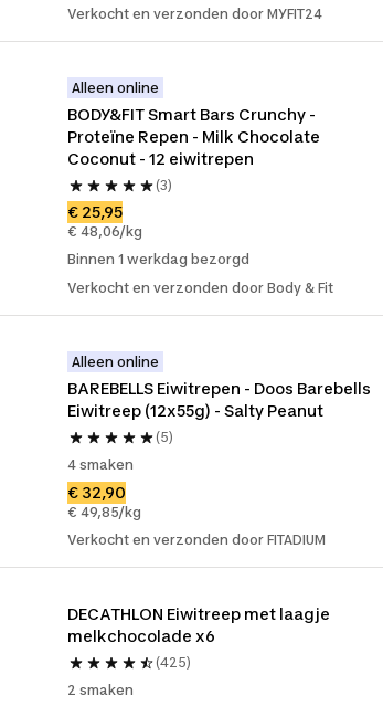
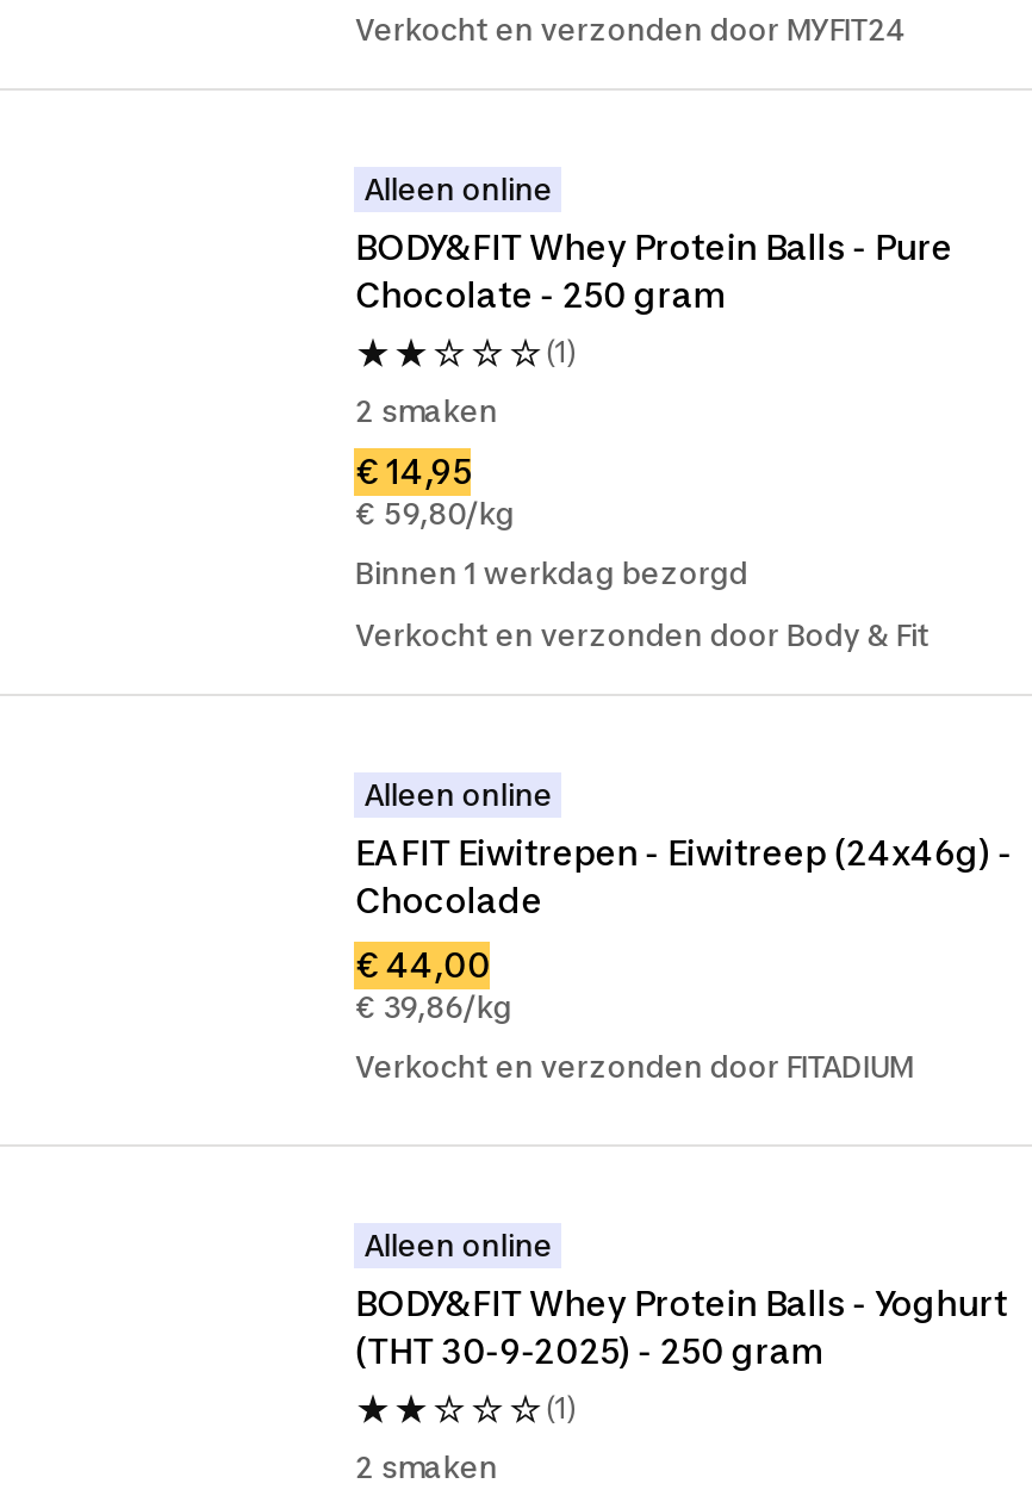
[68,105,320,240] BODY&FIT Smart Bars Crunchy - | Proteïne Repen - Milk Chocolate | Coconut - 12 eiwitrepen | (3) | € 25,95 | € 48,06/kg -> [355,226,953,532] BODY&FIT Whey Protein Balls - Pure | Chocolate - 250 gram | (1) | 2 smaken | € 14,95 | € 59,80/kg
[68,379,371,520] BAREBELLS Eiwitrepen - Doos Barebells | Eiwitreep (12x55g) - Salty Peanut | (5) | 4 smaken | € 32,90 | € 49,85/kg -> [355,832,1012,1025] EAFIT Eiwitrepen - Eiwitreep (24x46g) - | Chocolade | € 44,00 | € 39,86/kg
moved [68,531,326,548] -> [355,1049,912,1085]: Verkocht en verzonden door FITADIUM
[68,604,330,671] DECATHLON Eiwitreep met laagje | melkchocolade x6 | (425) -> [355,1228,1008,1426] Alleen online | BODY&FIT Whey Protein Balls - Yoghurt | (THT 30-9-2025) - 250 gram | (1)

